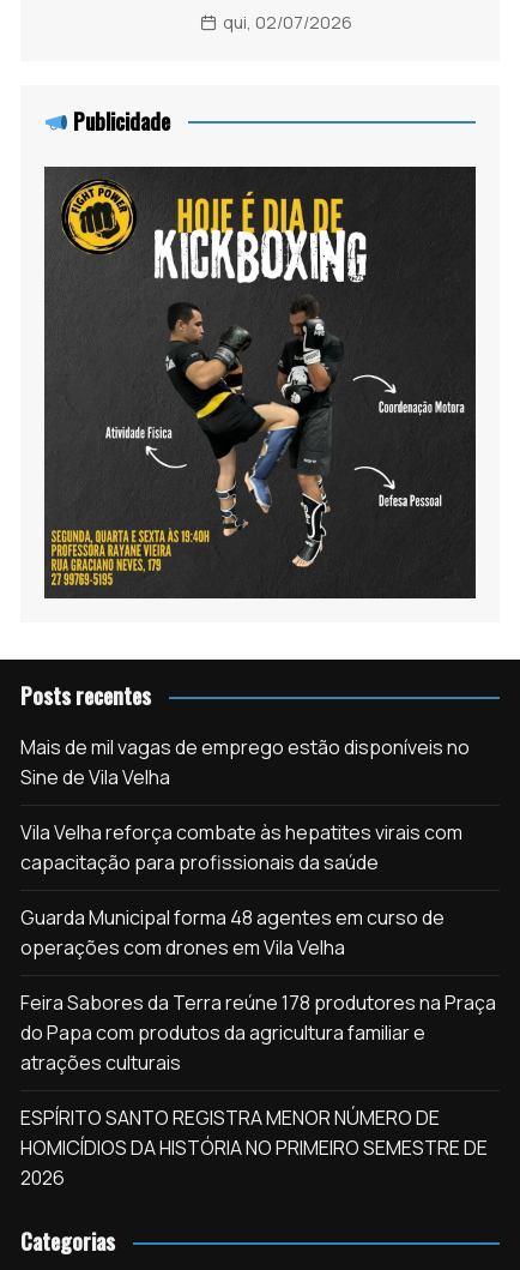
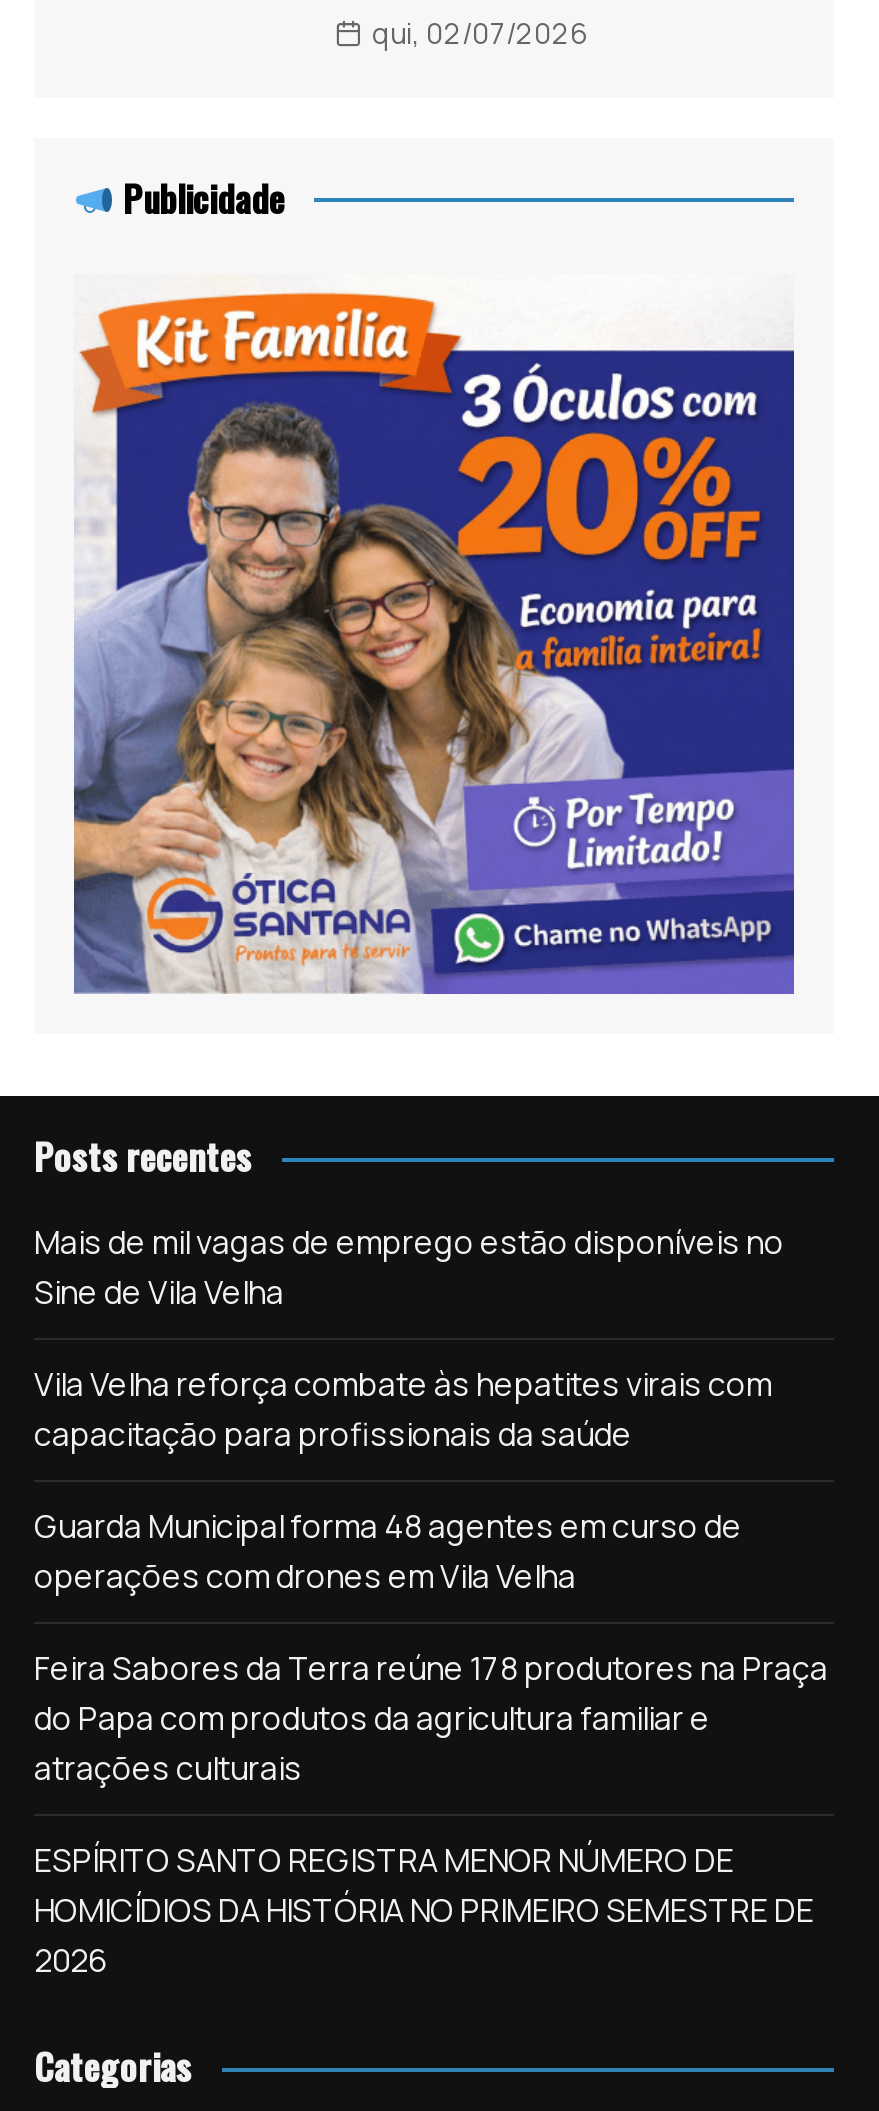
[43,165,477,600] [image] -> [72,274,796,996] [image]

